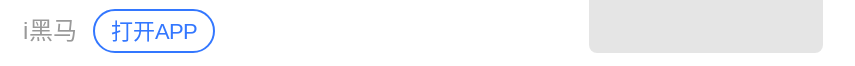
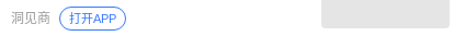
[23,18,77,46] i黑马 -> [11,11,50,26] 洞见商

